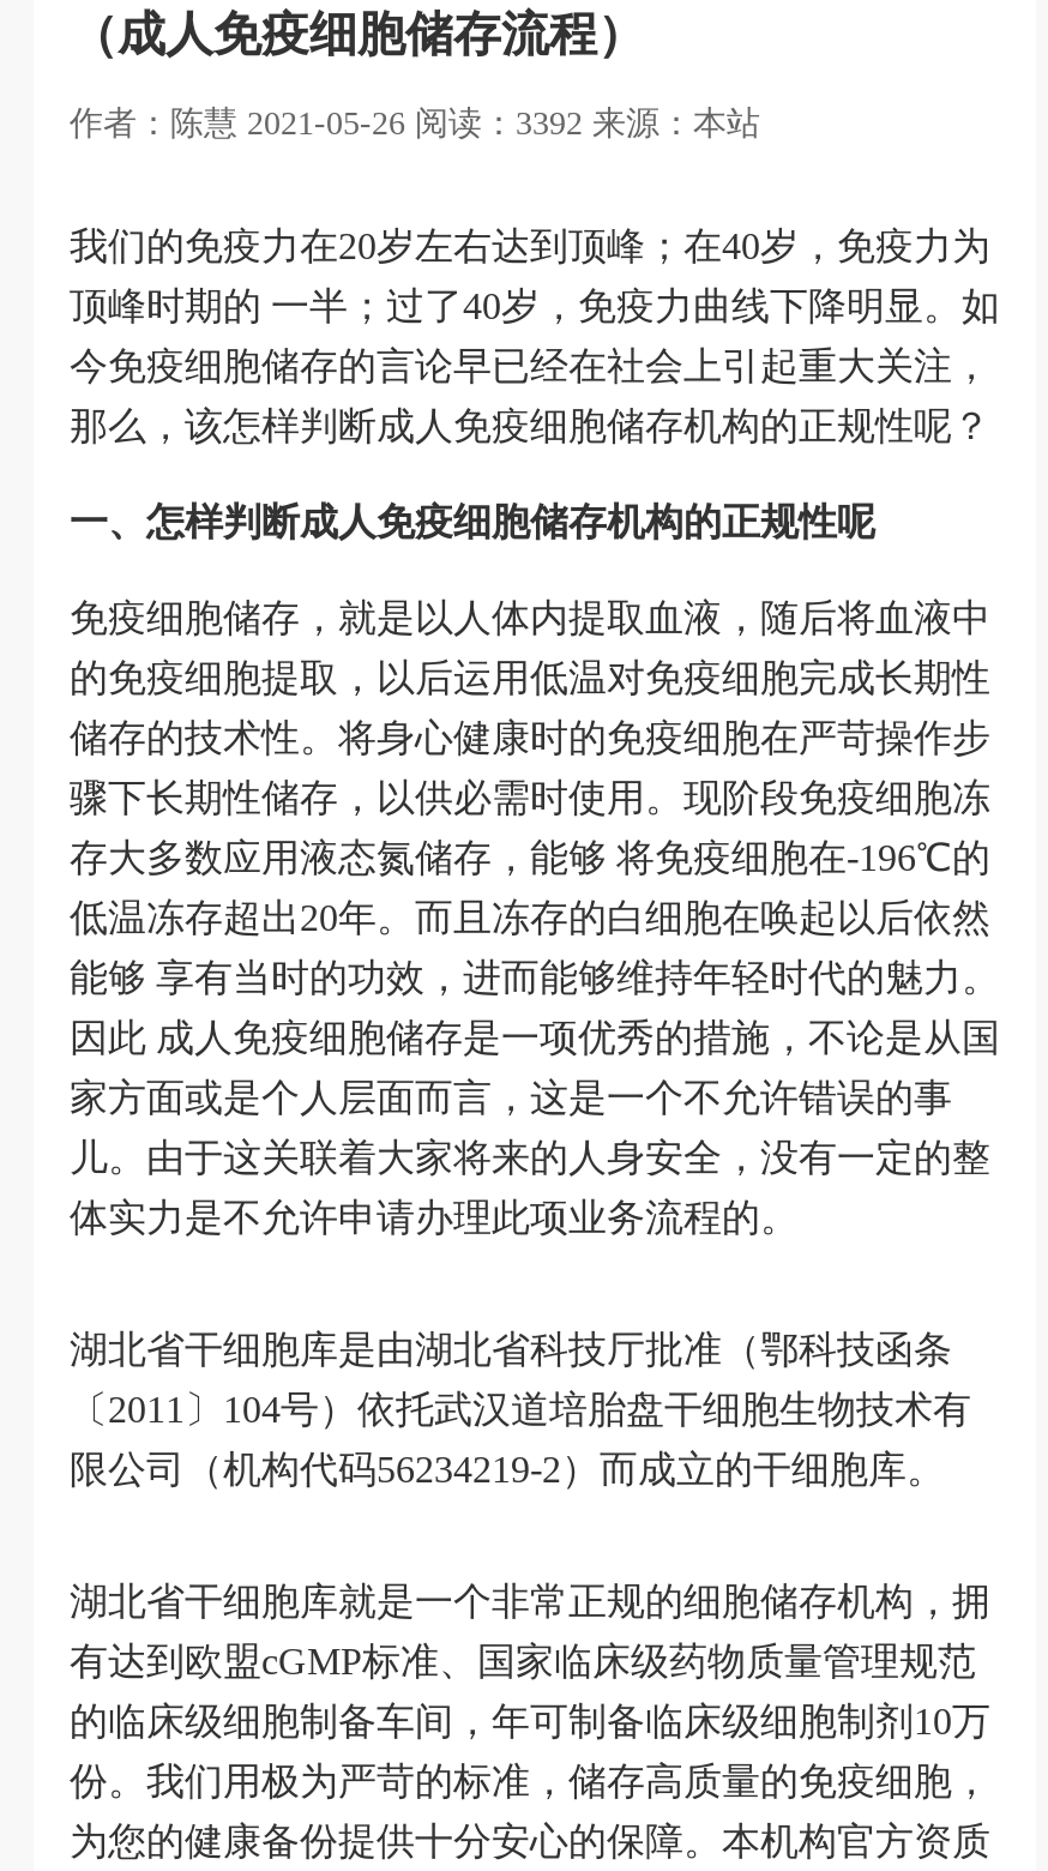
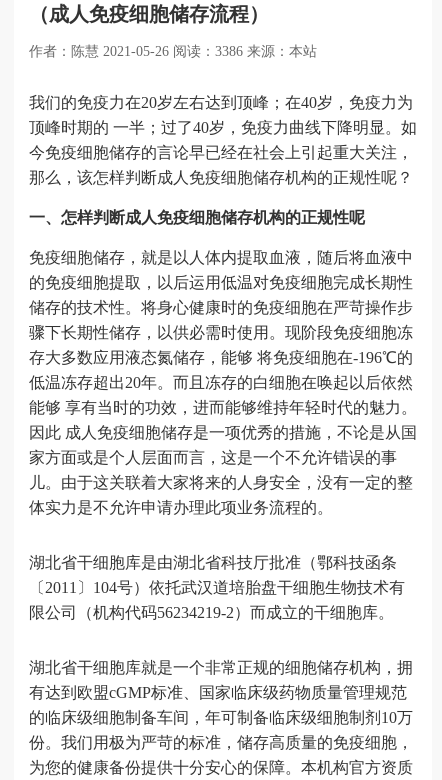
[70,106,760,142] 作者：陈慧 2021-05-26 阅读：3392 来源：本站 -> [29,44,317,59] 作者：陈慧 2021-05-26 阅读：3386 来源：本站

